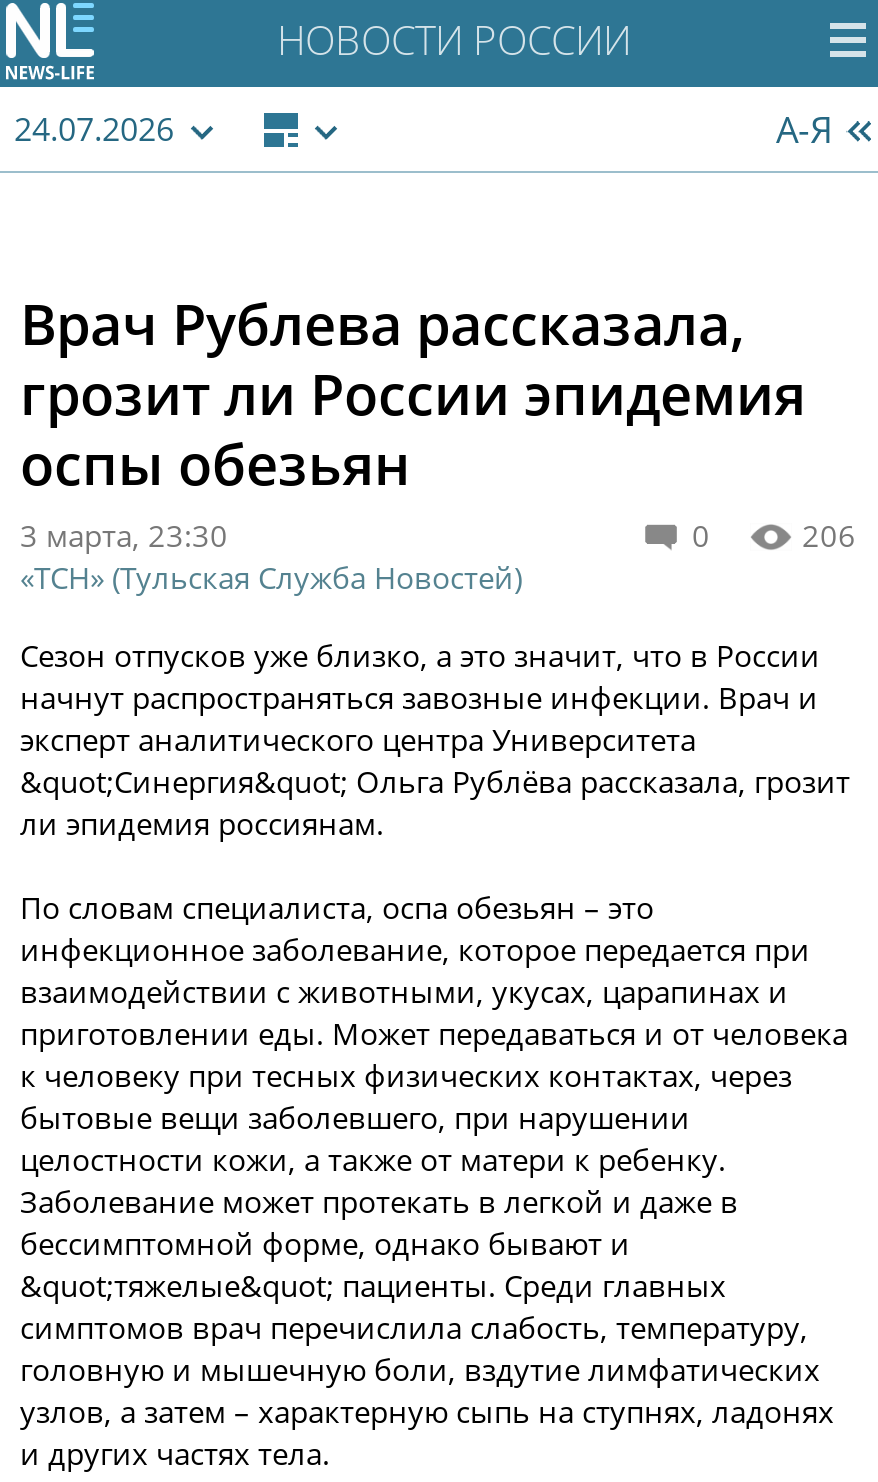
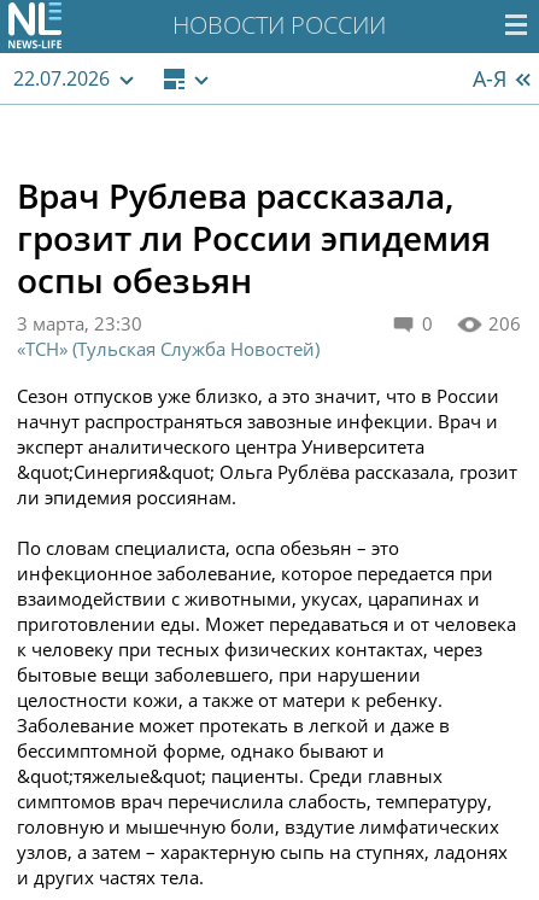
[14,106,174,150] 24.07.2026 -> [13,65,110,91] 22.07.2026

